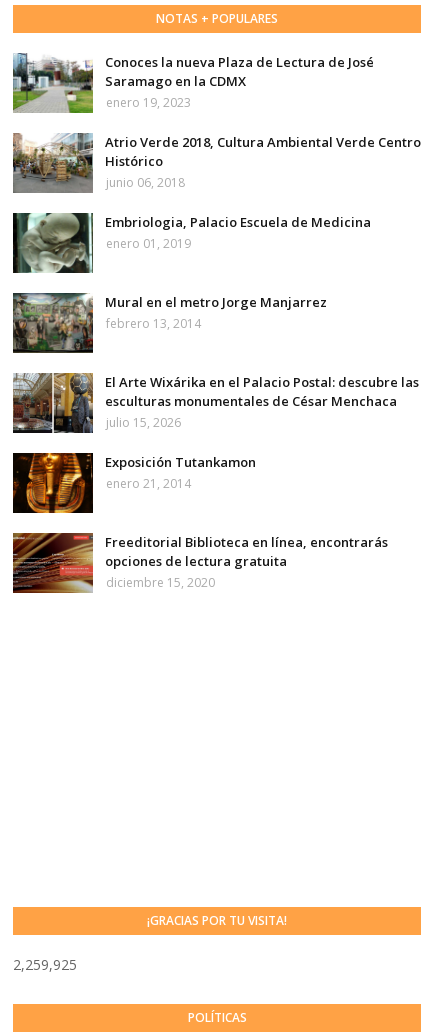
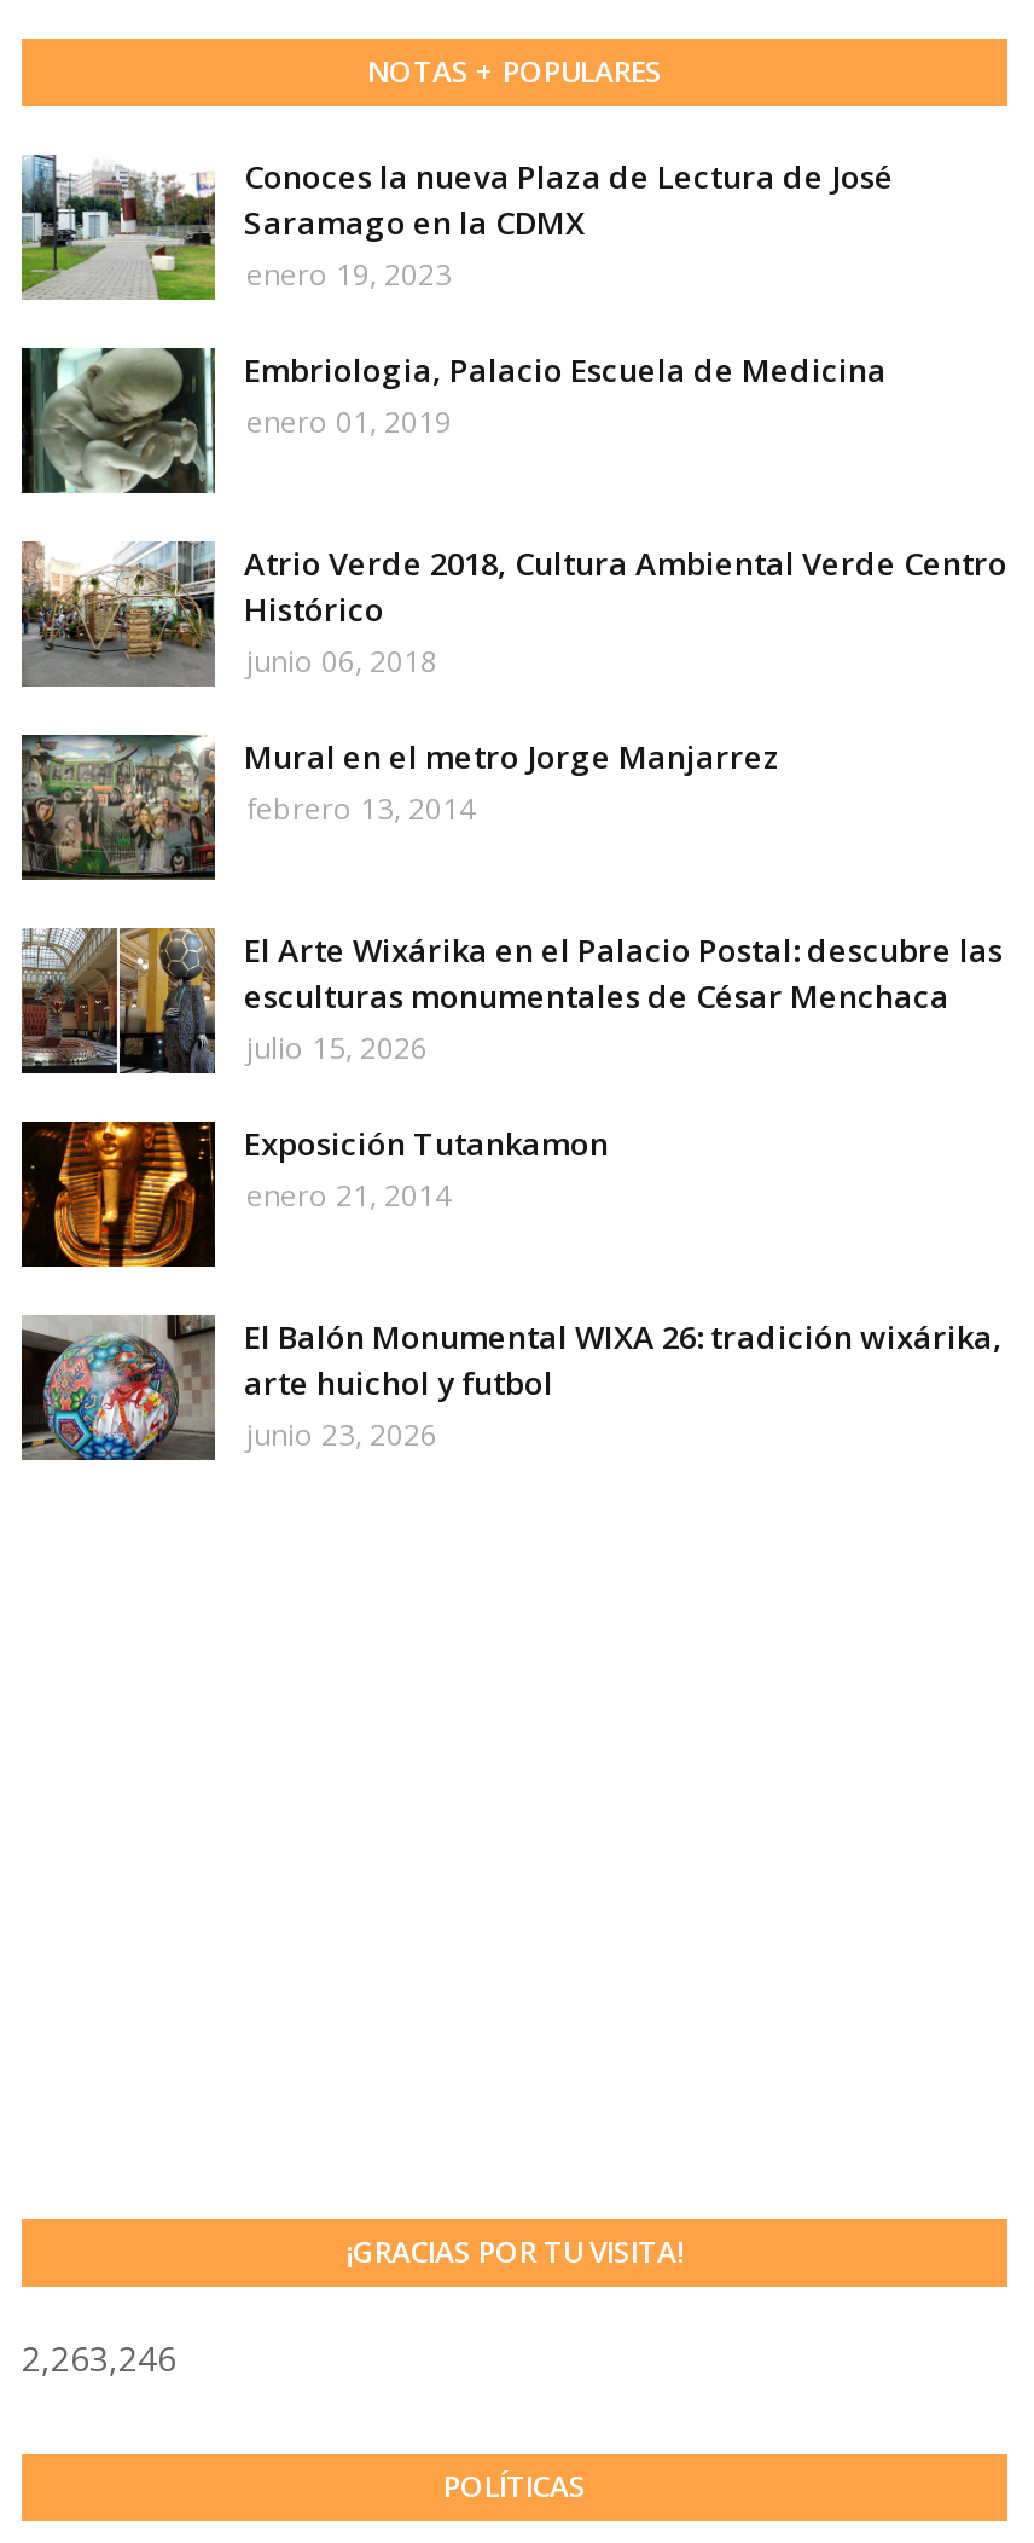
moved [11,131,421,192] -> [17,537,1007,684]: [image] | Atrio Verde 2018, Cultura Ambiental Verde Centro | Histórico | junio 06, 2018
moved [12,213,371,272] -> [19,346,887,493]: [image] | Embriologia, Palacio Escuela de Medicina | enero 01, 2019
[12,533,388,594] [image] | Freeditorial Biblioteca en línea, encontrarás | opciones de lectura gratuita | diciembre 15, 2020 -> [19,1315,1003,1462] [image] | El Balón Monumental WIXA 26: tradición wixárika, | arte huichol y futbol | junio 23, 2026
[13,955,77,974] 2,259,925 -> [22,2335,176,2381] 2,263,246

